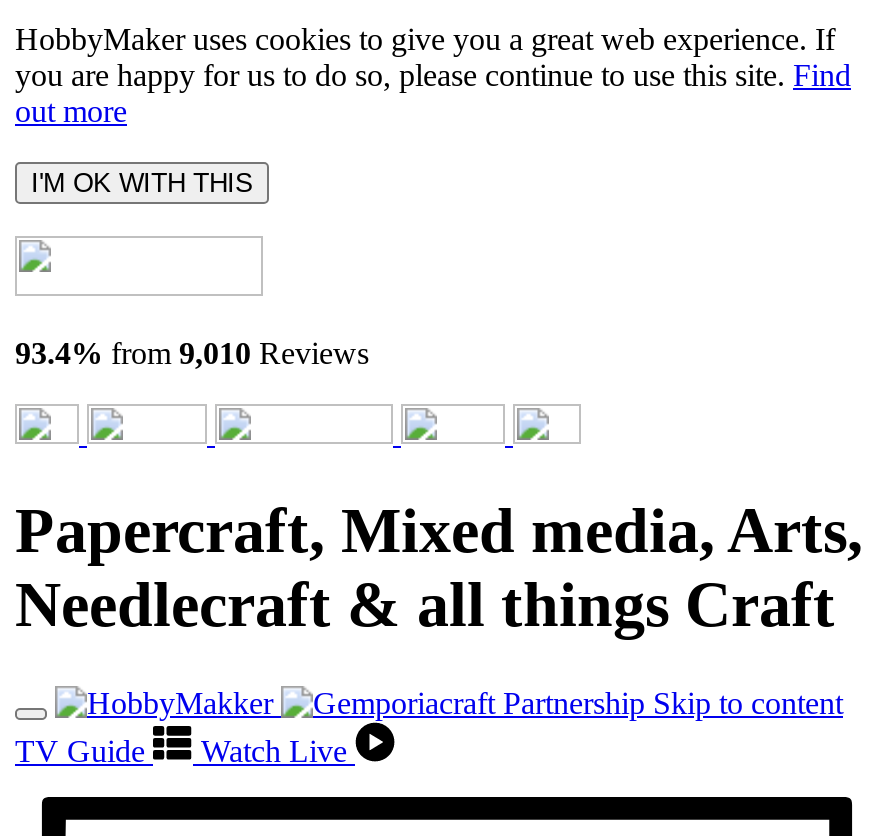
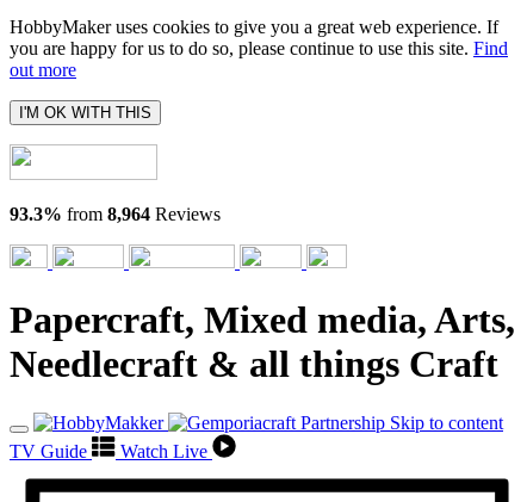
[15,336,369,370] 93.4% from 9,010 Reviews -> [10,204,221,224] 93.3% from 8,964 Reviews

